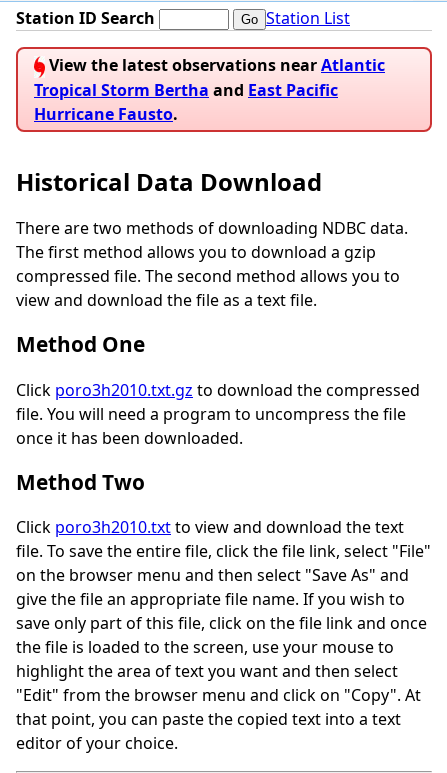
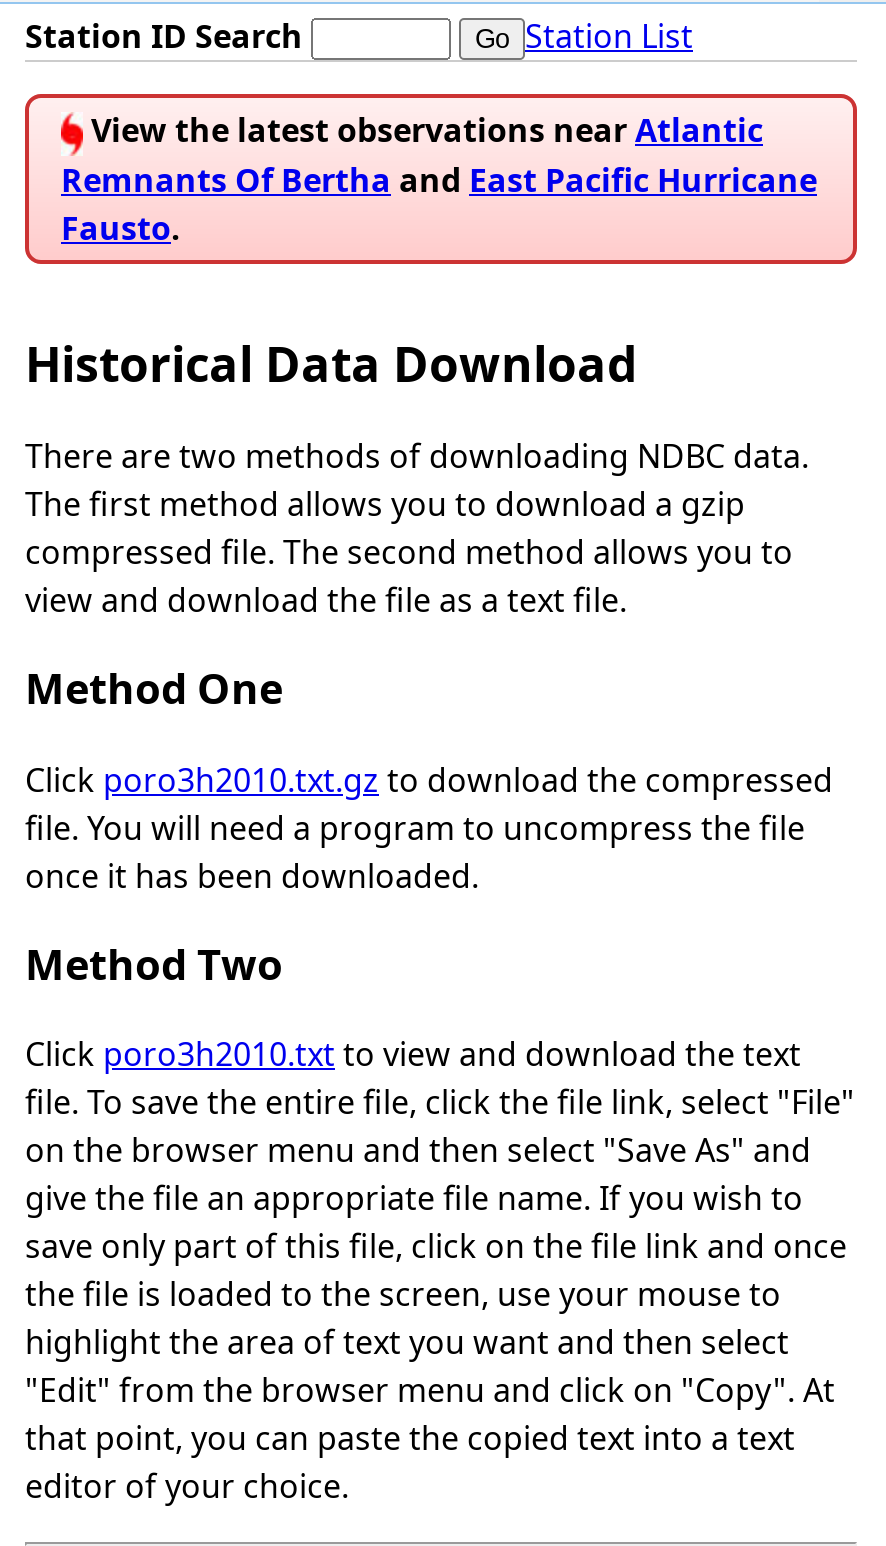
[34,79,338,125] Tropical Storm Bertha and East Pacific | Hurricane Fausto. -> [61,158,817,250] Remnants Of Bertha and East Pacific Hurricane | Fausto.

